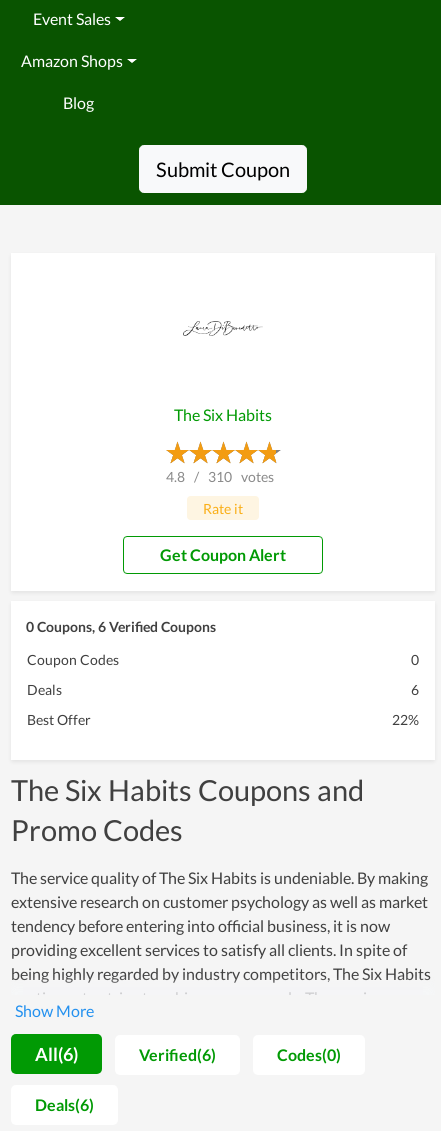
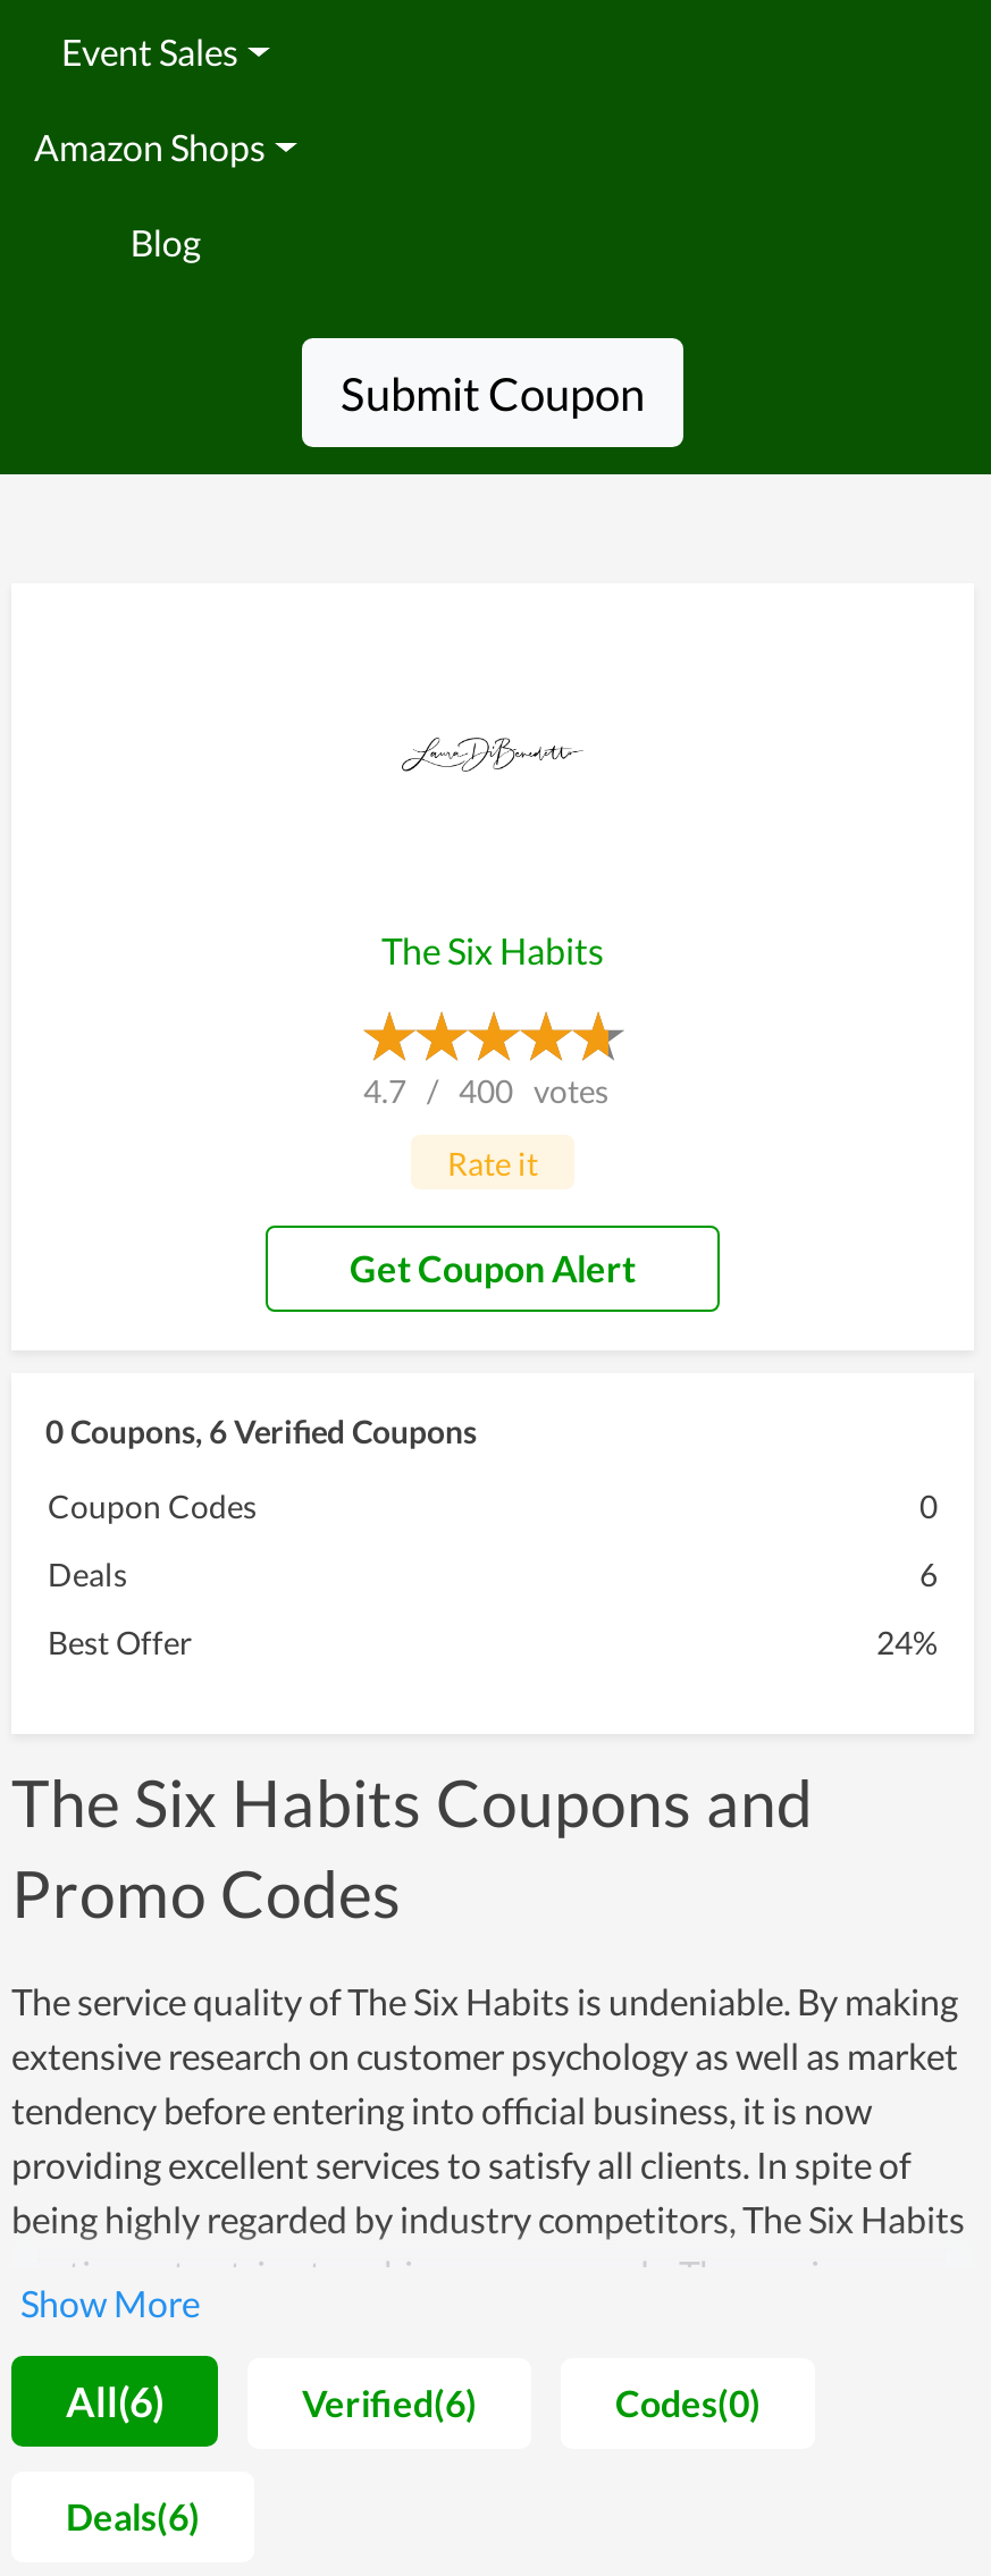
[166,468,280,485] 4.8 / 310 votes -> [363,1072,622,1111] 4.7 / 400 votes
[392,711,419,728] 22% -> [876,1624,938,1662] 24%

